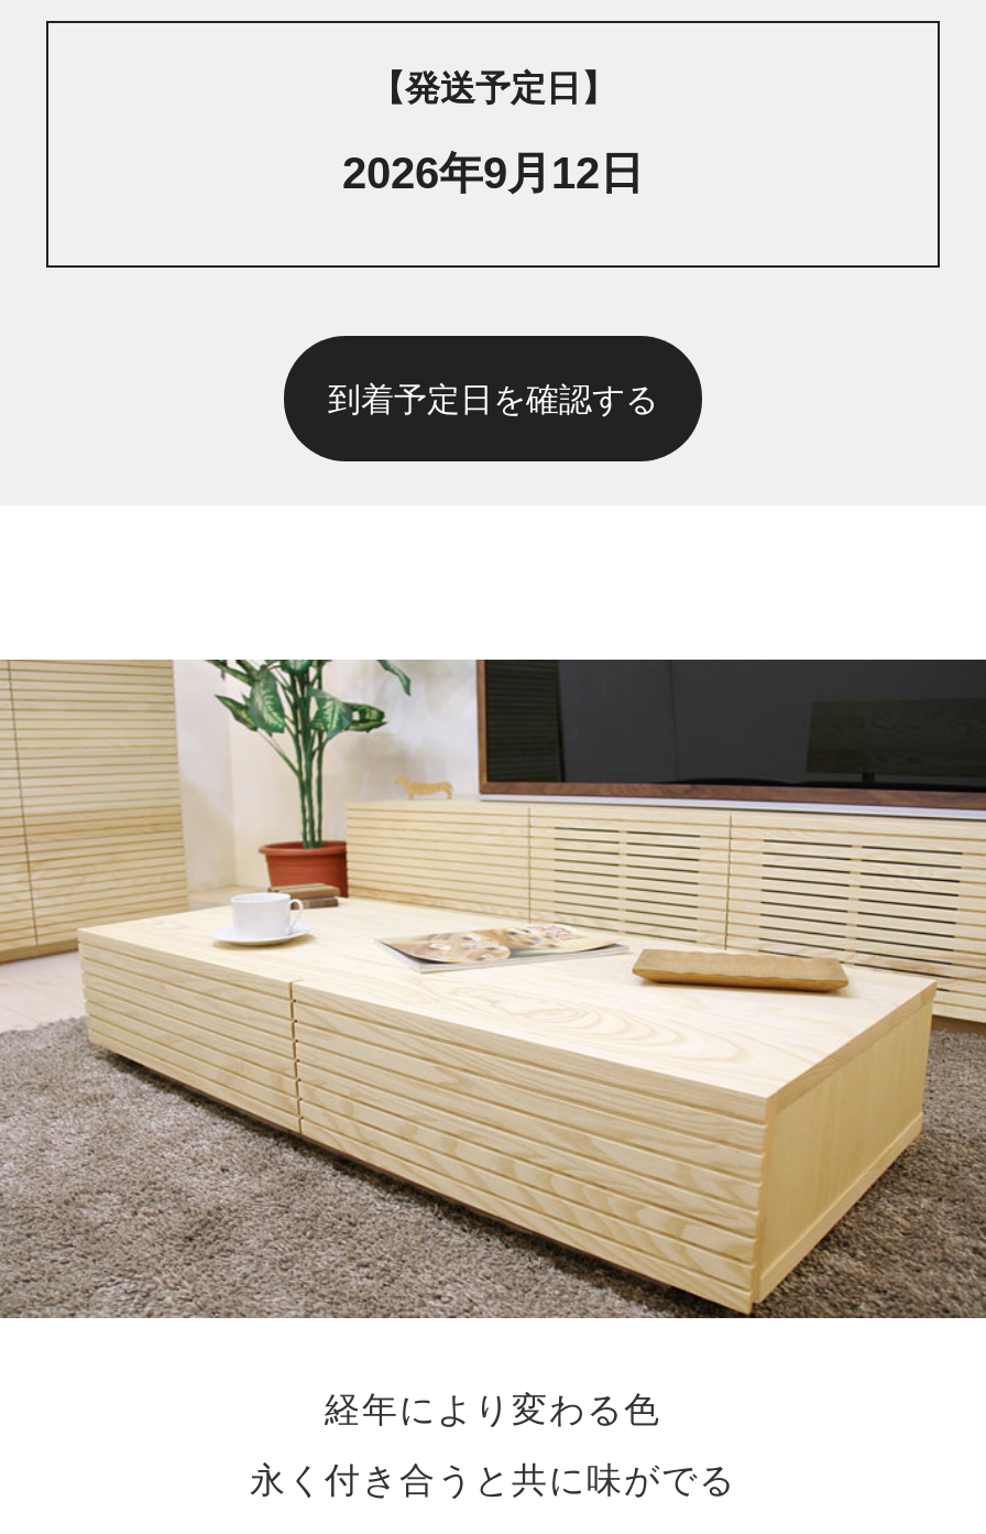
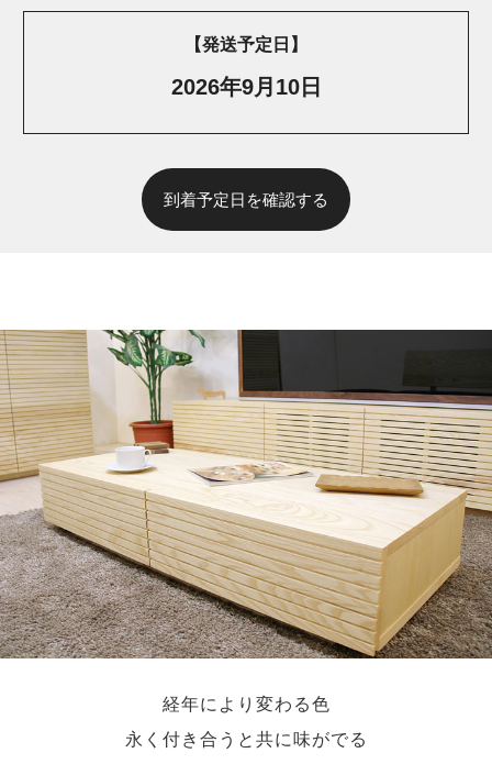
[342,149,644,198] 2026年9月12日 -> [171,75,321,99] 2026年9月10日

